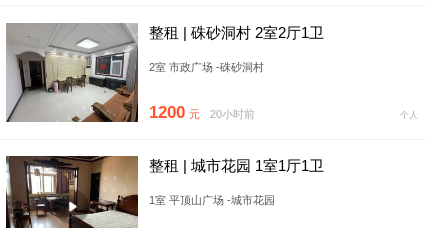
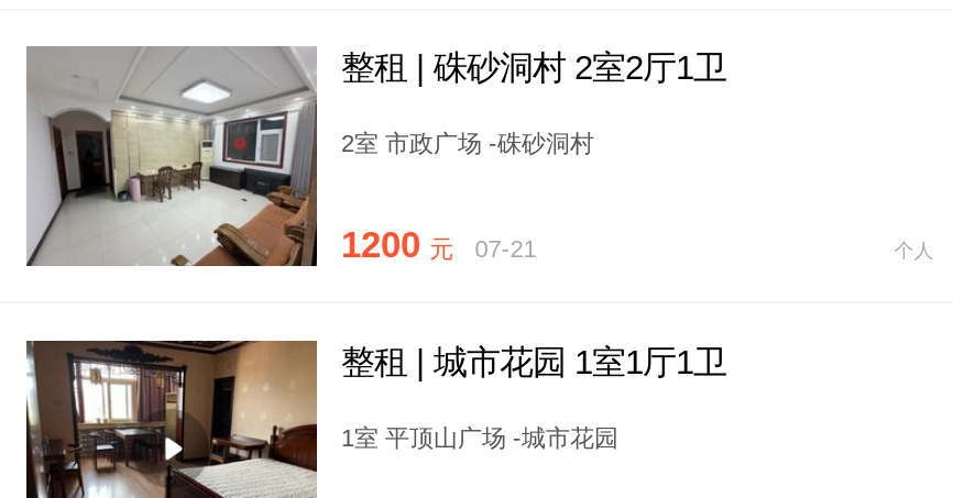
[149,103,255,122] 1200 元 20小时前 -> [341,224,537,265] 1200 元 07-21

